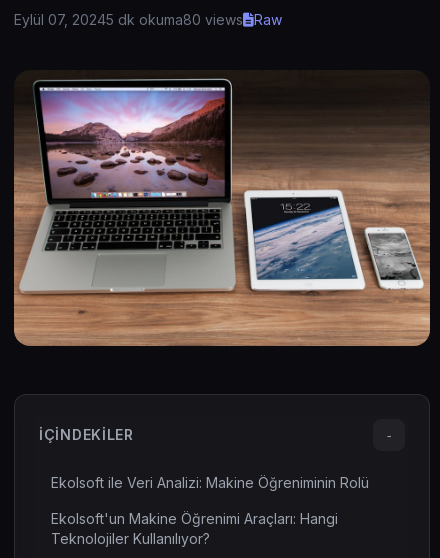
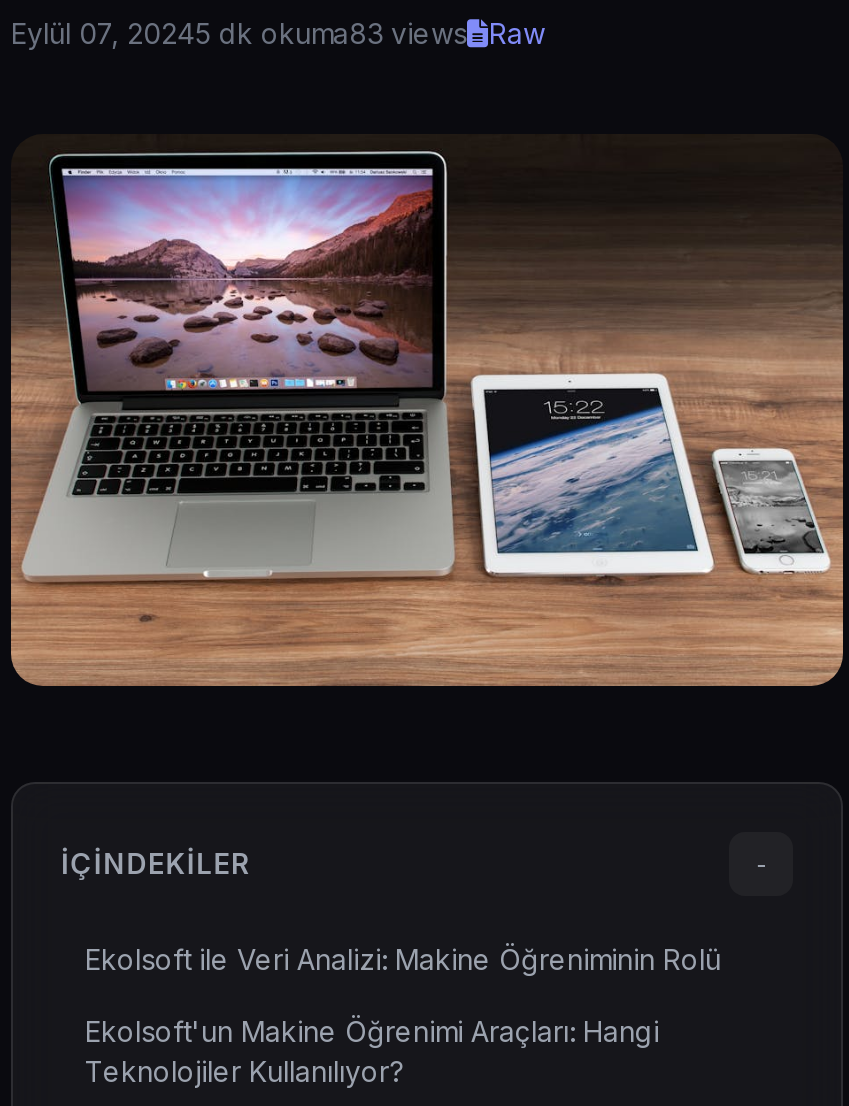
[14,11,243,28] Eylül 07, 20245 dk okuma80 views -> [11,16,467,50] Eylül 07, 20245 dk okuma83 views

